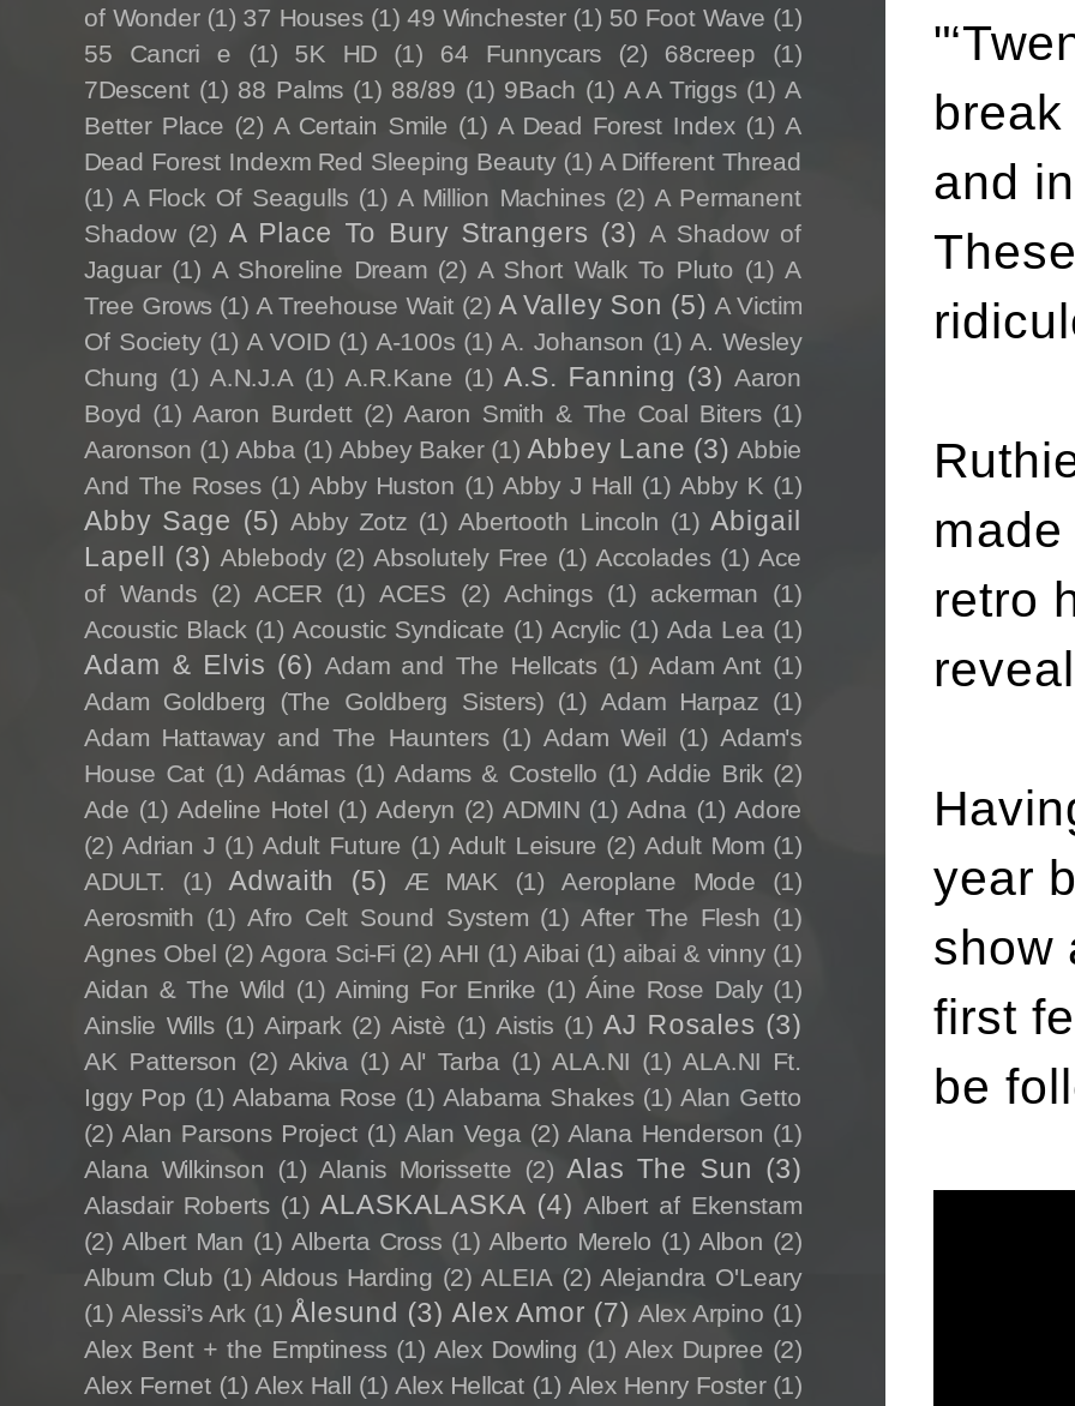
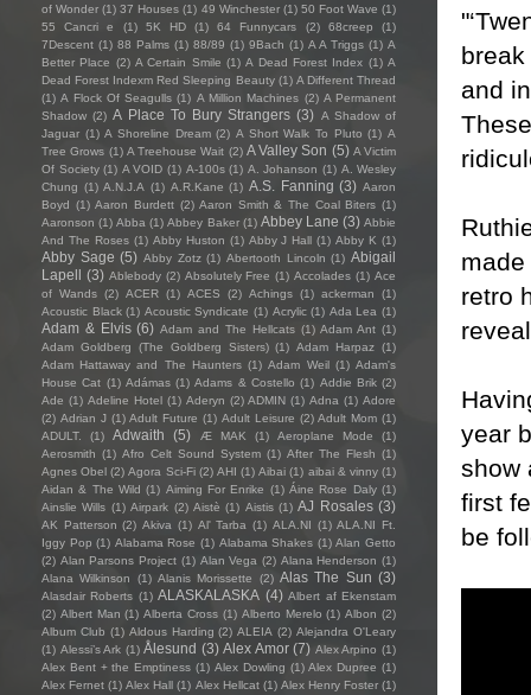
[84,1336,802,1363] Alex Bent + the Emptiness (1) Alex Dowling (1) Alex Dupree (2) -> [41,661,396,674] Alex Bent + the Emptiness (1) Alex Dowling (1) Alex Dupree (1)

